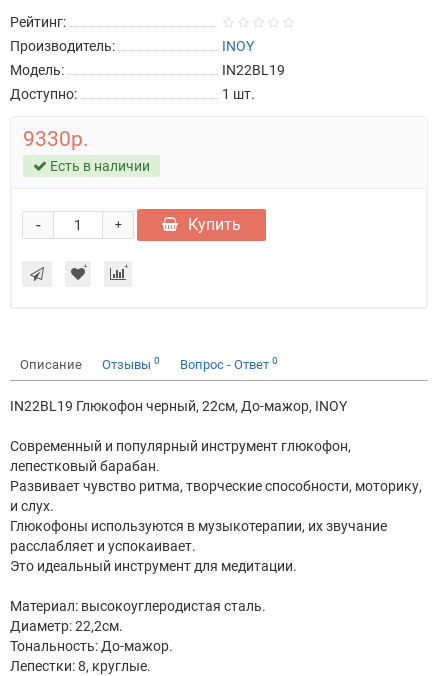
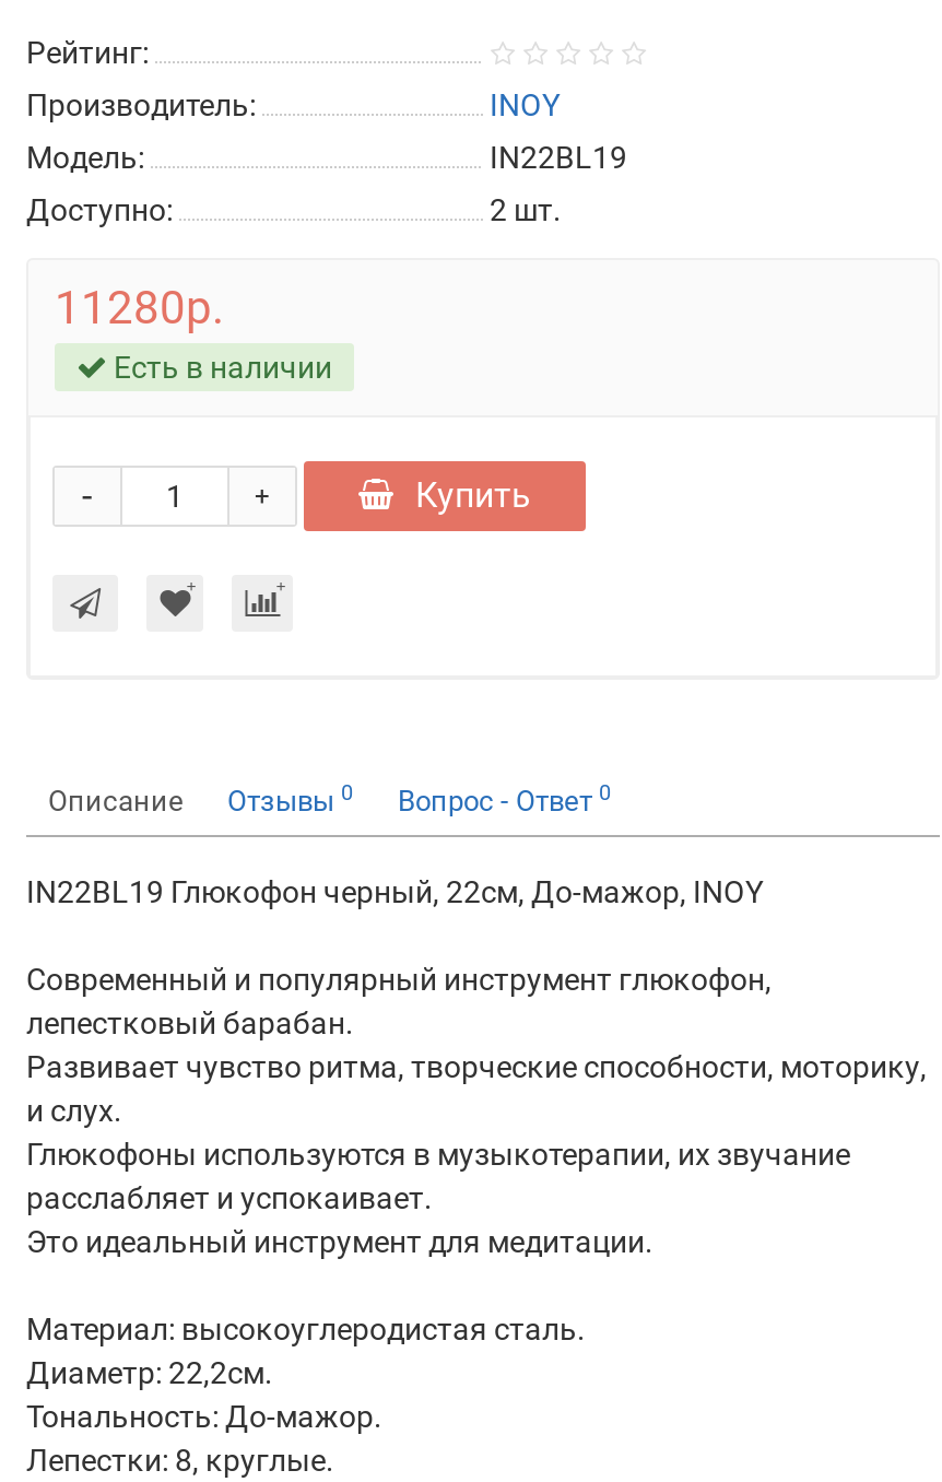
[222,86,255,102] 1 шт. -> [490,192,562,227] 2 шт.
[23,127,89,151] 9330р. -> [55,282,225,334] 11280р.

